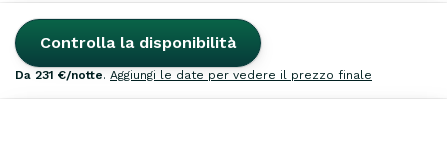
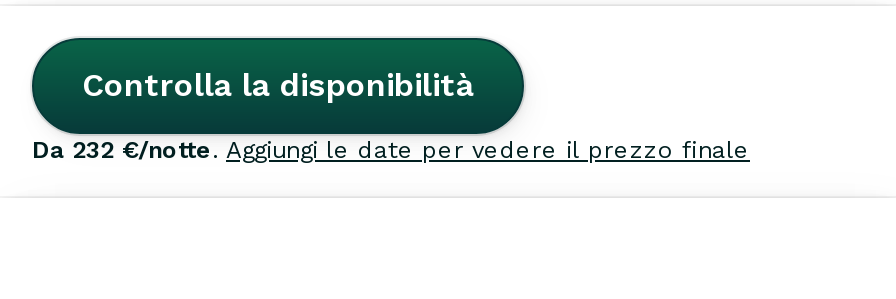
[24,68,372,82] da 231 €/notte. Aggiungi le date per vedere il prezzo finale -> [50,136,750,164] da 232 €/notte. Aggiungi le date per vedere il prezzo finale

